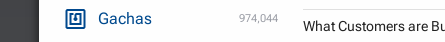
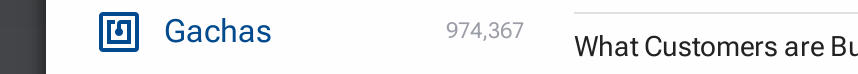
[239,12,278,25] 974,044 -> [446,18,524,44] 974,367

